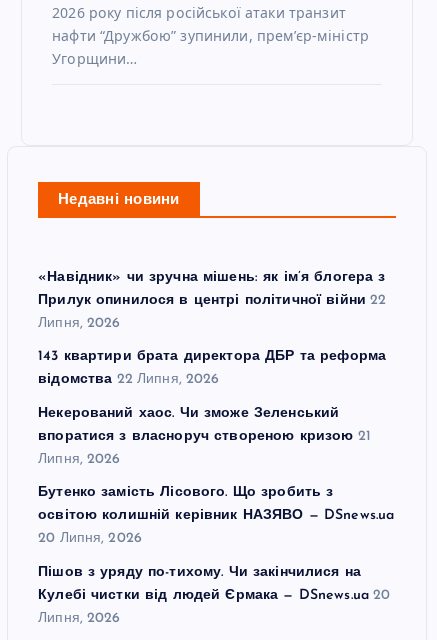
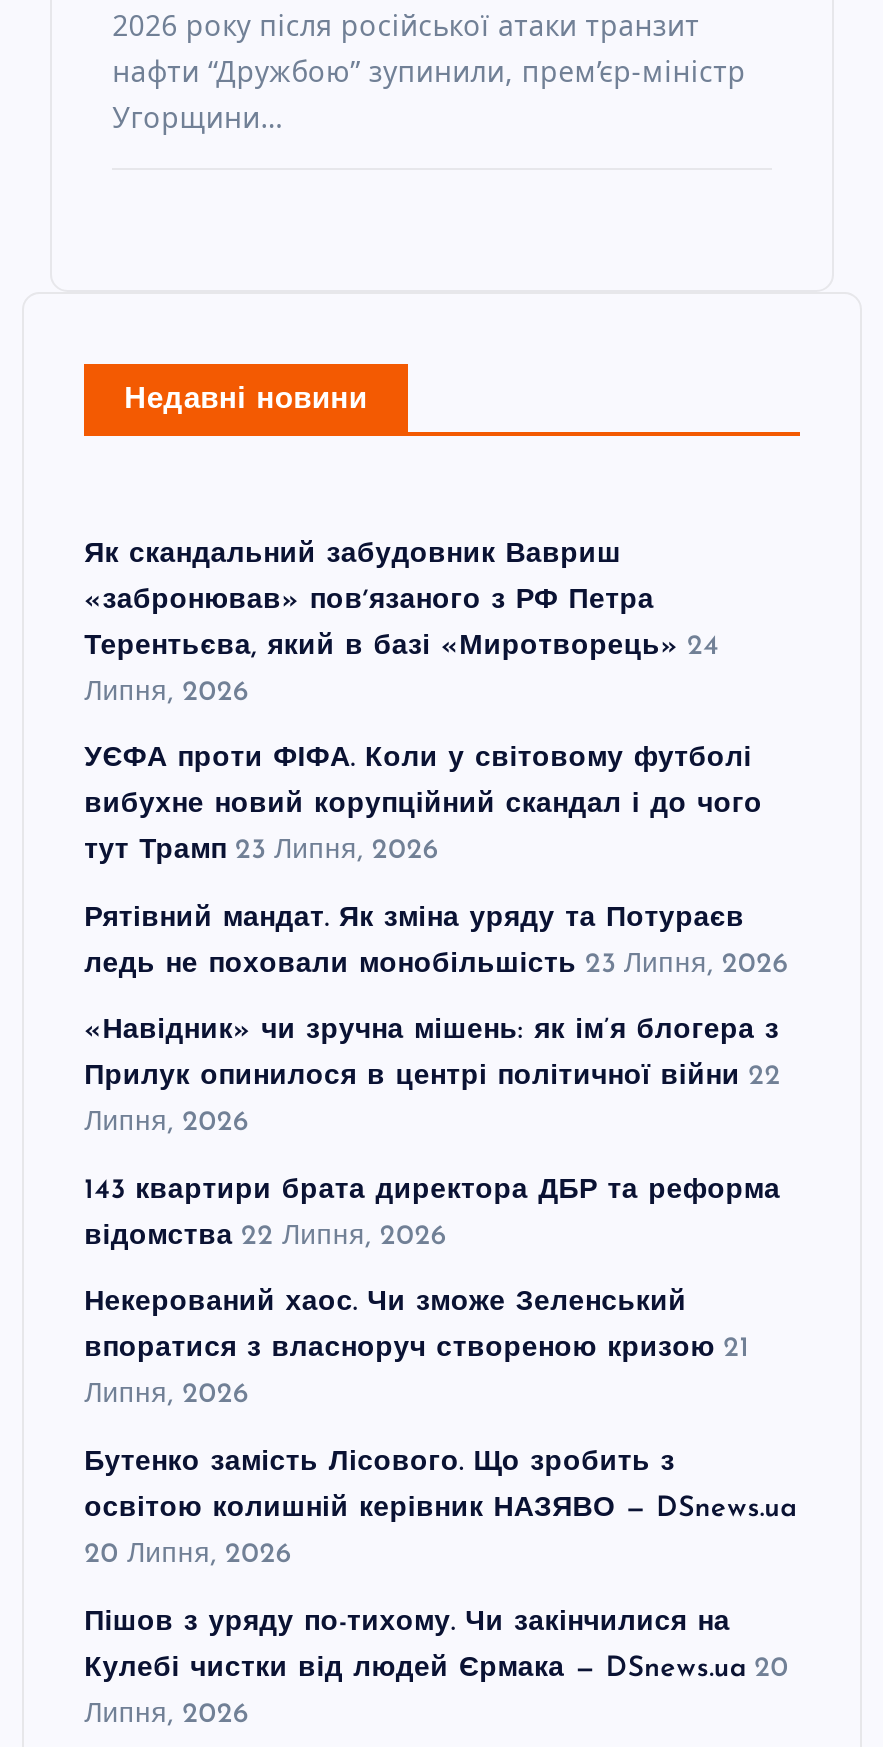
none -> [84,539,789,980] Як скандальний забудовник Вавриш | «забронював» повʼязаного з РФ Петра | Терентьєва, який в базі «Миротворець» 24 | Липня, 2026 | УЄФА проти ФІФА. Коли у світовому футболі | вибухне новий корупційний скандал і до чого | тут Трамп 23 Липня, 2026 | Рятівний мандат. Як зміна уряду та Потураєв | ледь не поховали монобільшість 23 Липня, 2026

